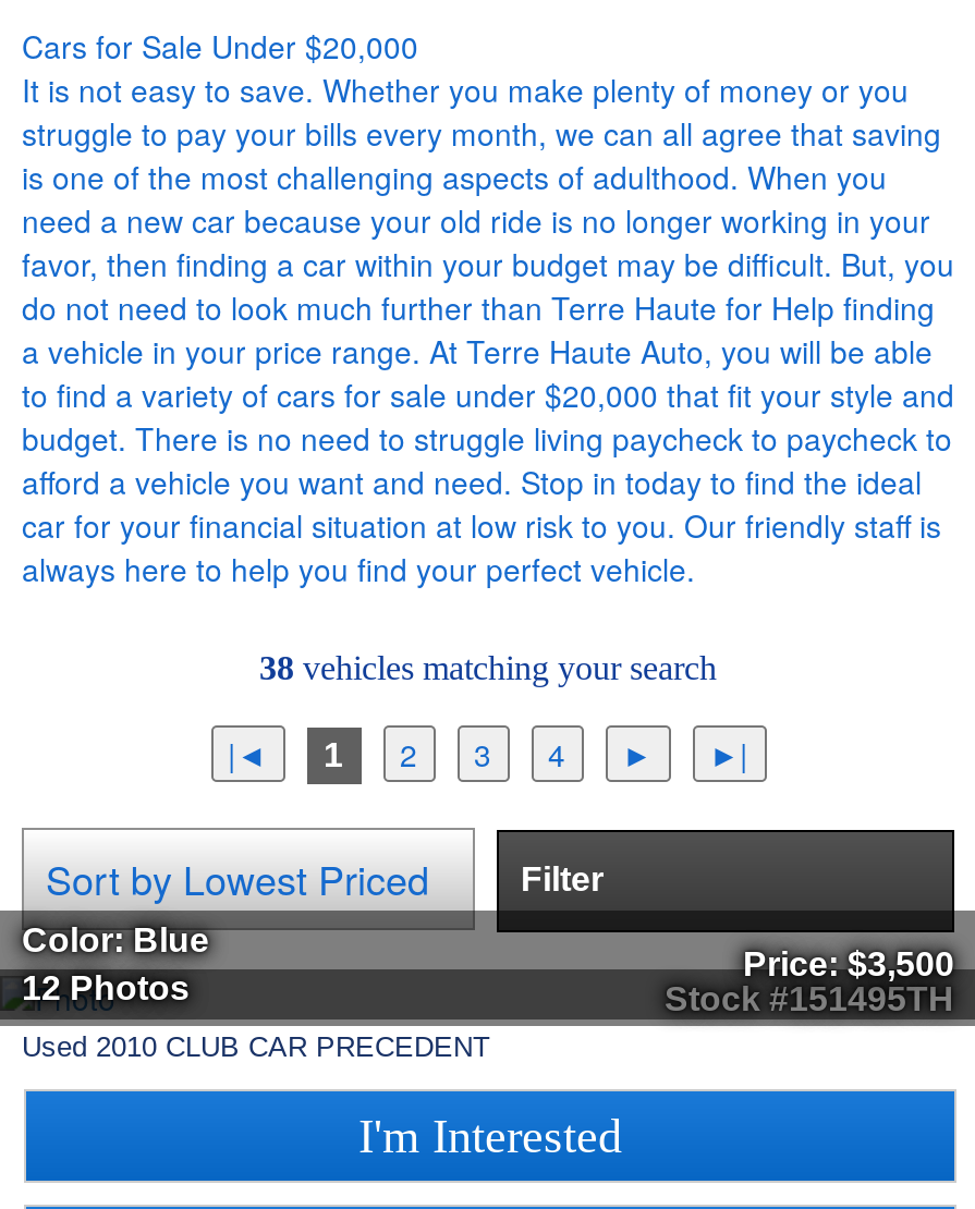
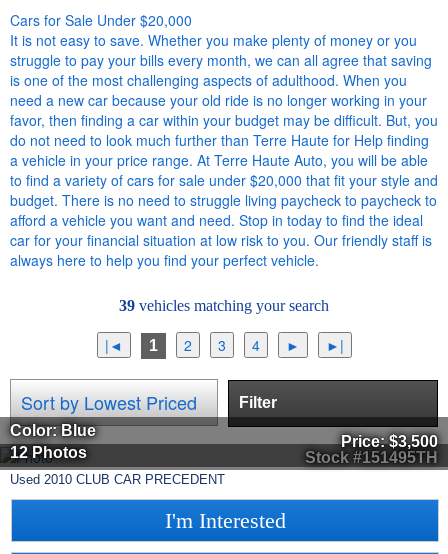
[259,650,717,687] 38 vehicles matching your search -> [119,297,329,314] 39 vehicles matching your search

